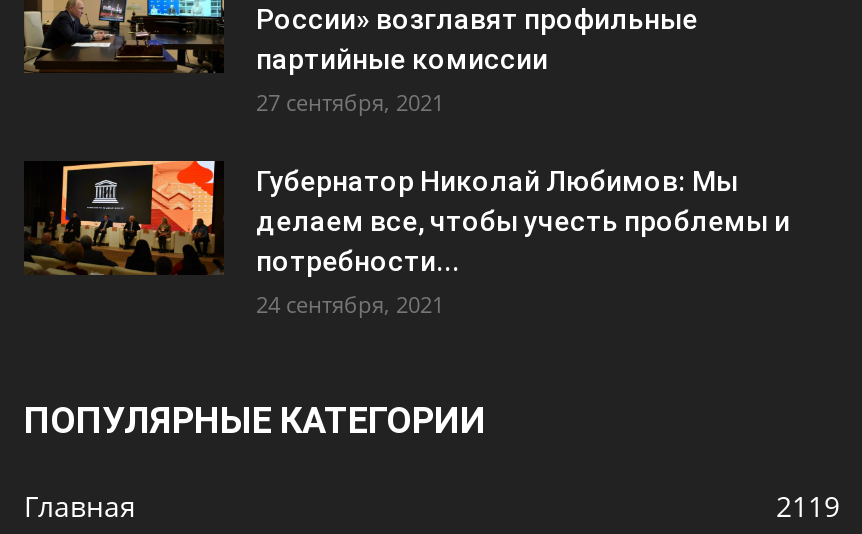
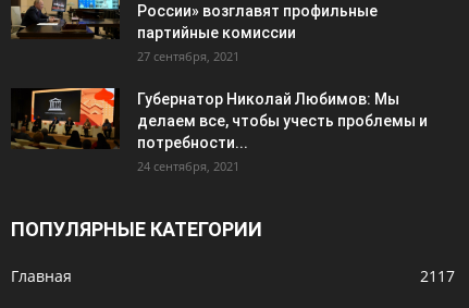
[776,488,840,526] 2119 -> [420,265,455,286] 2117

